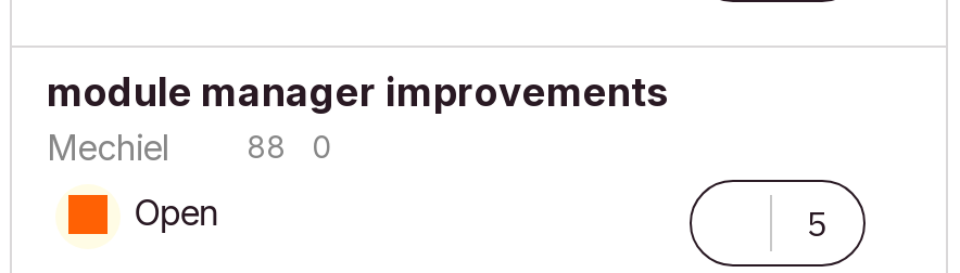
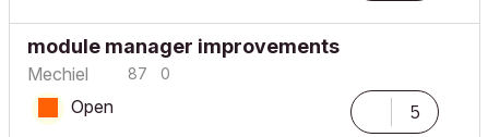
[47,126,331,169] Mechiel 88 0 -> [27,63,170,85] Mechiel 87 0

